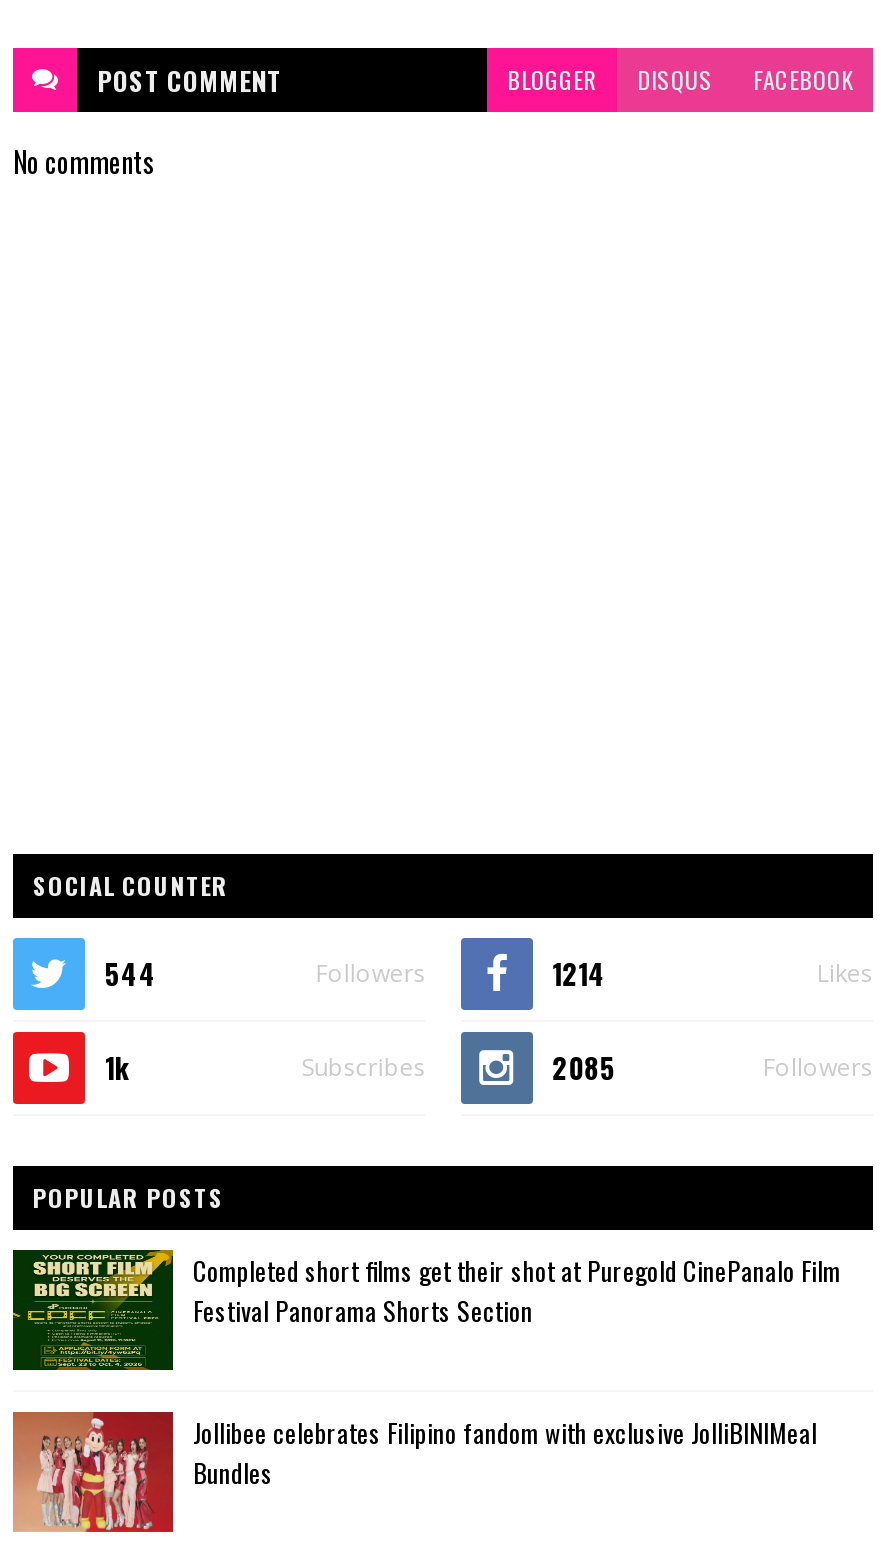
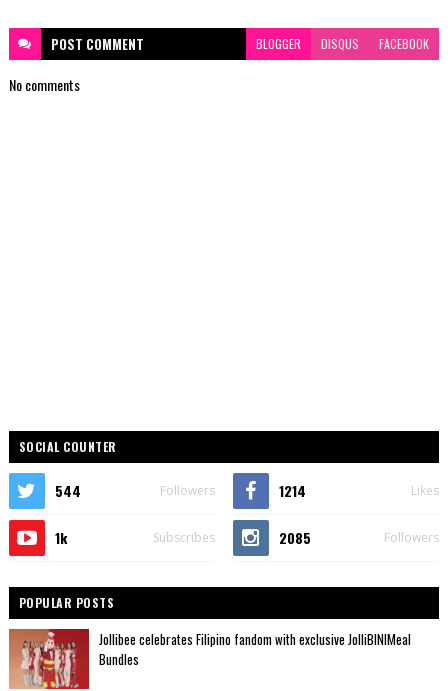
[11,1248,841,1372] [image] | Completed short films get their shot at Puregold CinePanalo Film | Festival Panorama Shorts Section -> none

